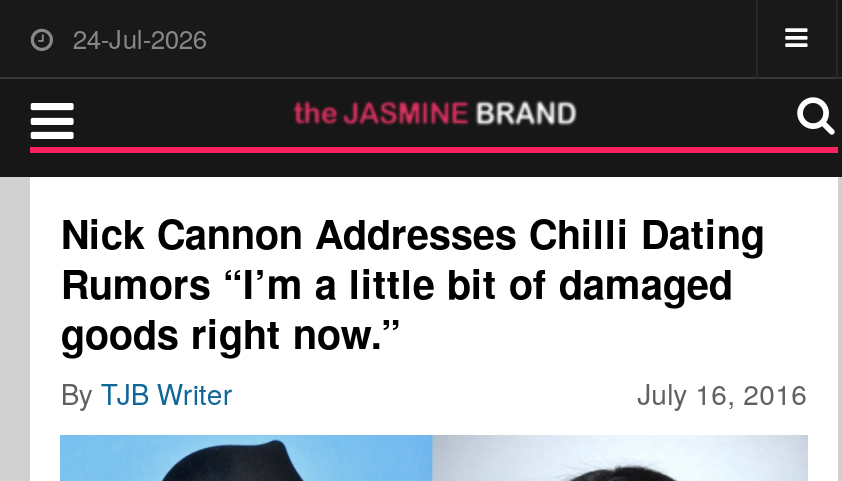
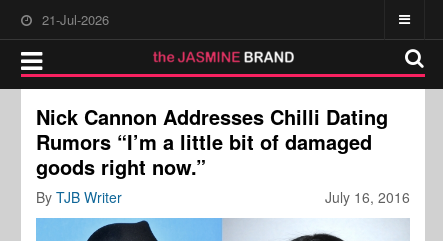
[73,19,207,57] 24-Jul-2026 -> [42,10,109,29] 21-Jul-2026

